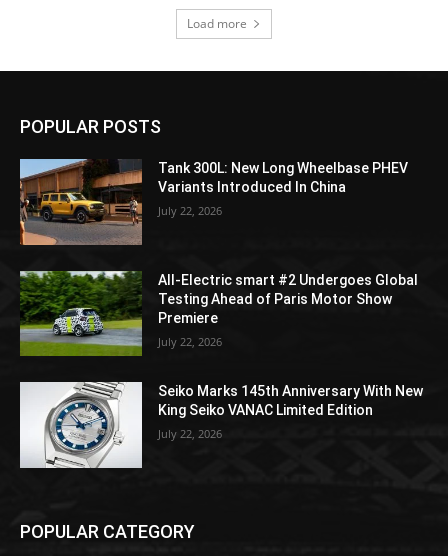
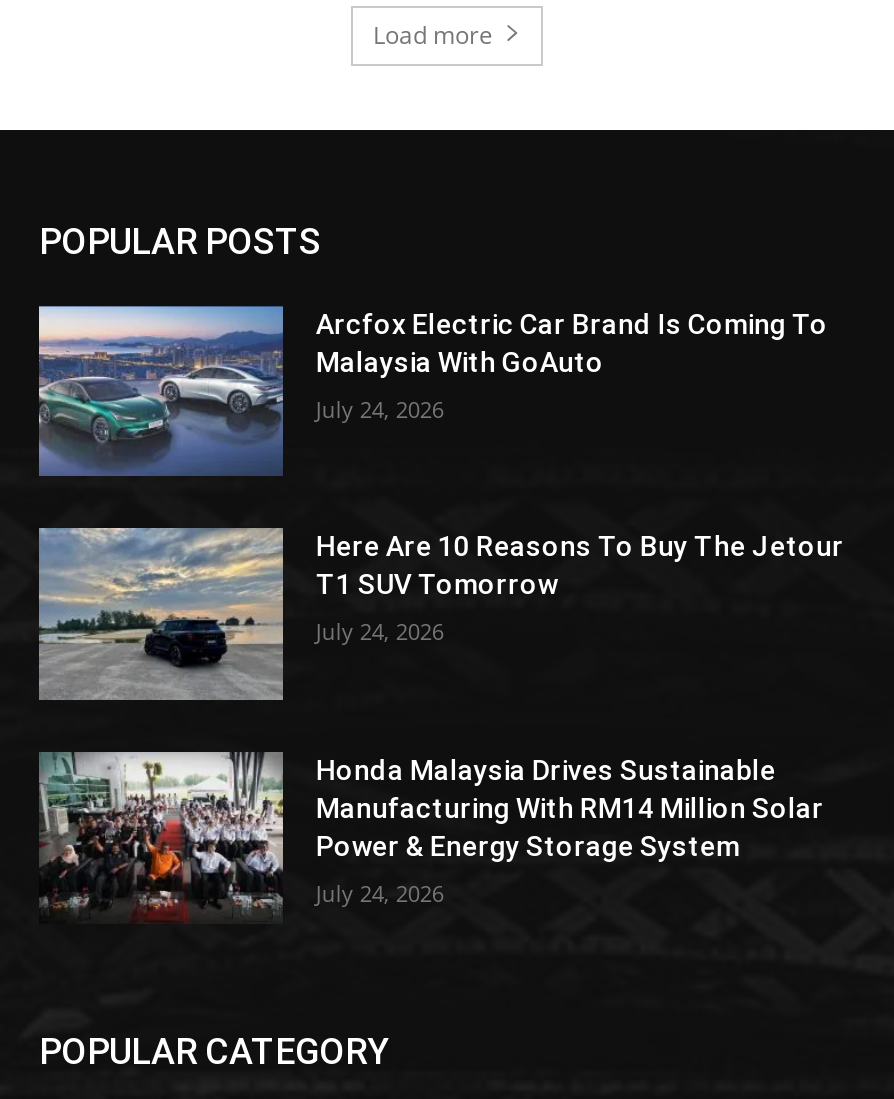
[20,158,408,246] [image] | Tank 300L: New Long Wheelbase PHEV | Variants Introduced In China -> [37,305,828,477] [image] | Arcfox Electric Car Brand Is Coming To | Malaysia With GoAuto
[158,203,222,218] July 22, 2026 -> [316,393,444,423] July 24, 2026
[20,270,418,356] [image] | All-Electric smart #2 Undergoes Global | Testing Ahead of Paris Motor Show | Premiere -> [37,525,844,701] [image] | Here Are 10 Reasons To Buy The Jetour | T1 SUV Tomorrow
[158,334,222,349] July 22, 2026 -> [316,616,444,646] July 24, 2026
[19,381,423,469] [image] | Seiko Marks 145th Anniversary With New | King Seiko VANAC Limited Edition -> [39,751,824,923] [image] | Honda Malaysia Drives Sustainable | Manufacturing With RM14 Million Solar | Power & Energy Storage System
[158,426,222,441] July 22, 2026 -> [316,878,444,908] July 24, 2026

